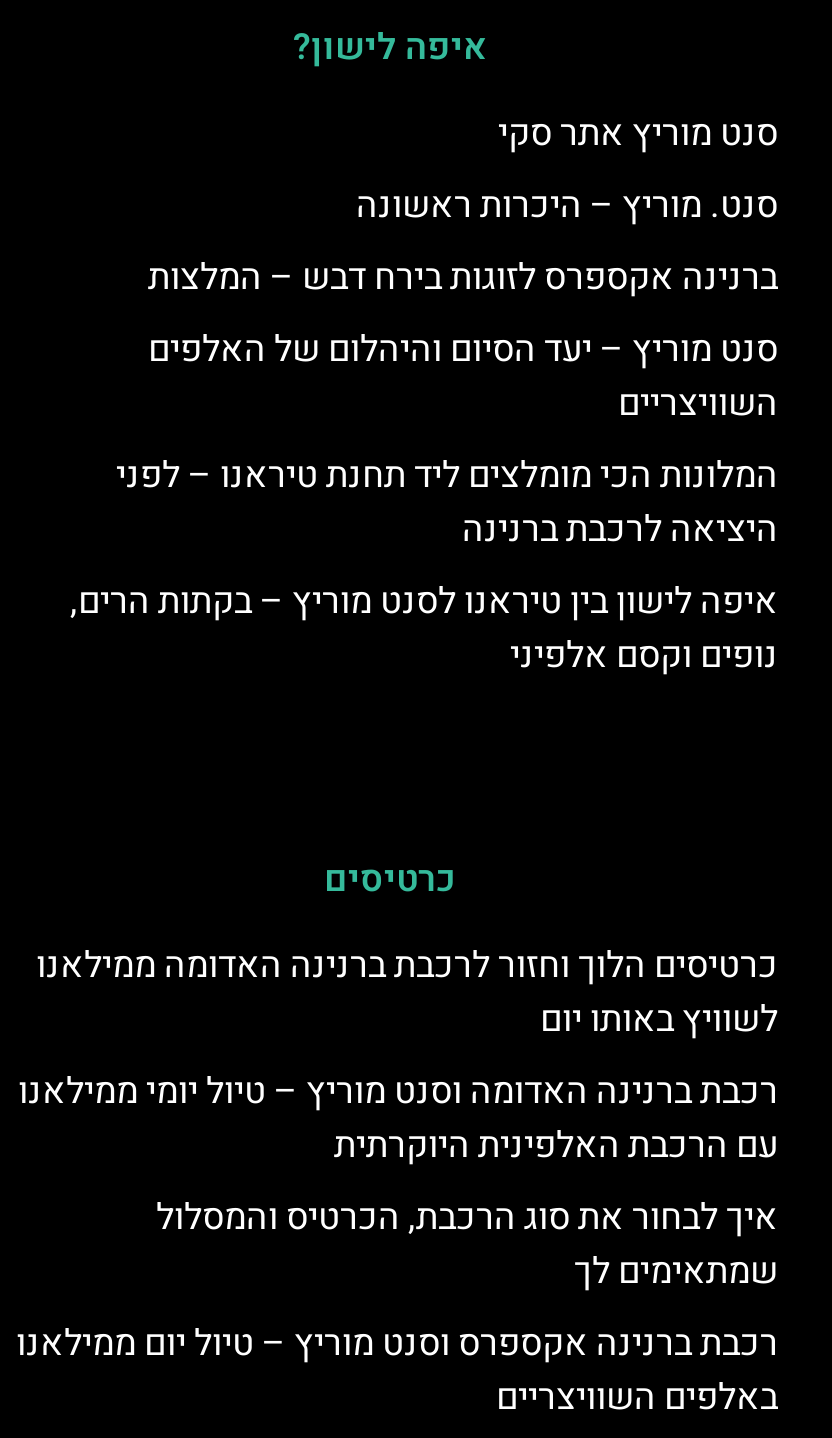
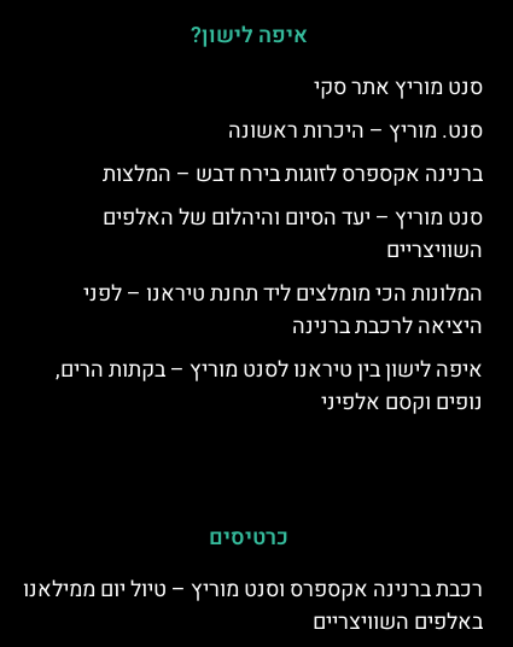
[18,939,778,1299] כרטיסים הלוך וחזור לרכבת ברנינה האדומה ממילאנו | לשוויץ באותו יום | רכבת ברנינה האדומה וסנט מוריץ – טיול יומי ממילאנו | עם הרכבת האלפינית היוקרתית | איך לבחור את סוג הרכבת, הכרטיס והמסלול | שמתאימים לך -> none

